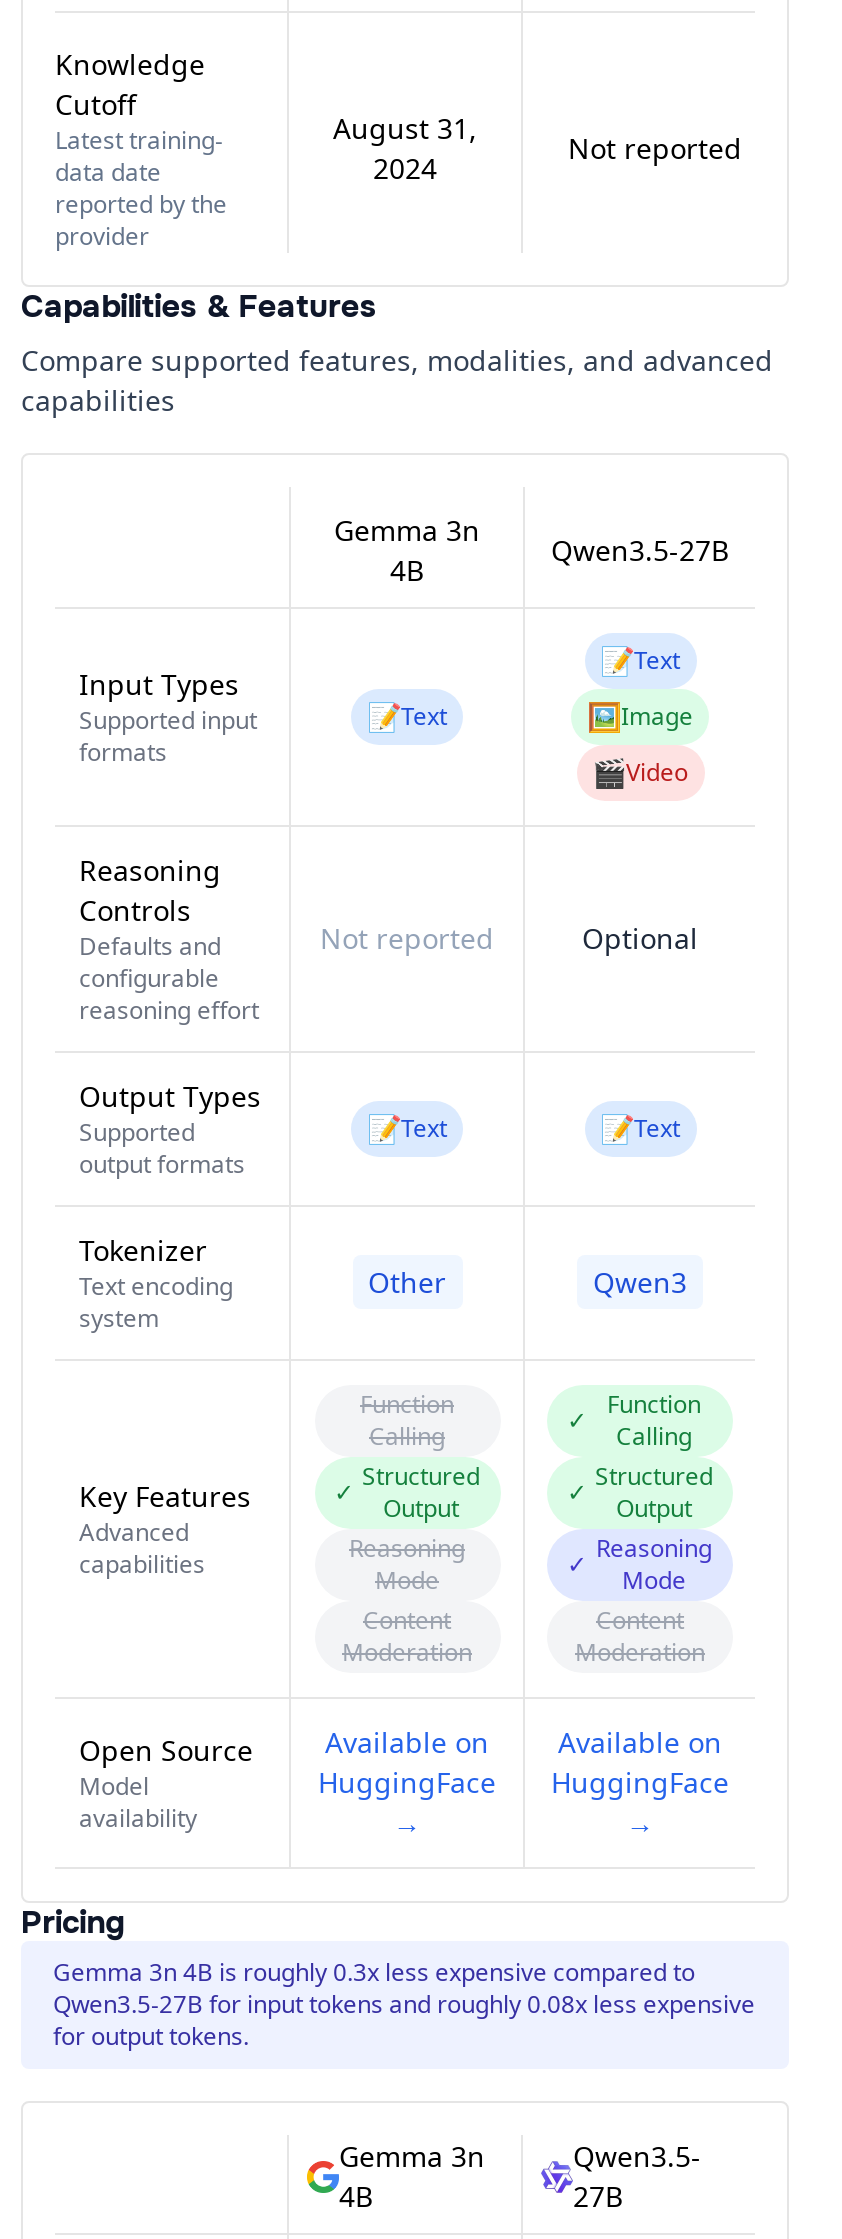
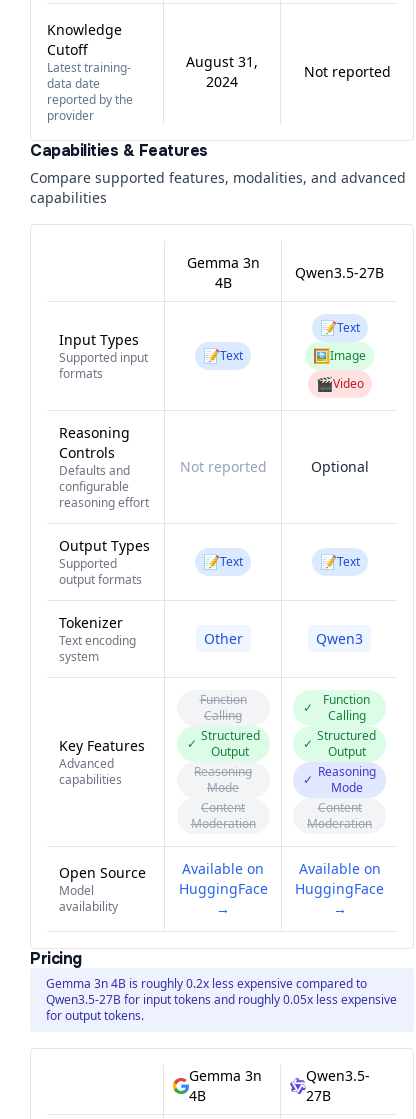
[53,1955,695,1989] Gemma 3n 4B is roughly 0.3x less expensive compared to -> [46,975,367,992] Gemma 3n 4B is roughly 0.2x less expensive compared to
[53,1987,755,2021] Qwen3.5-27B for input tokens and roughly 0.08x less expensive -> [46,991,397,1008] Qwen3.5-27B for input tokens and roughly 0.05x less expensive

